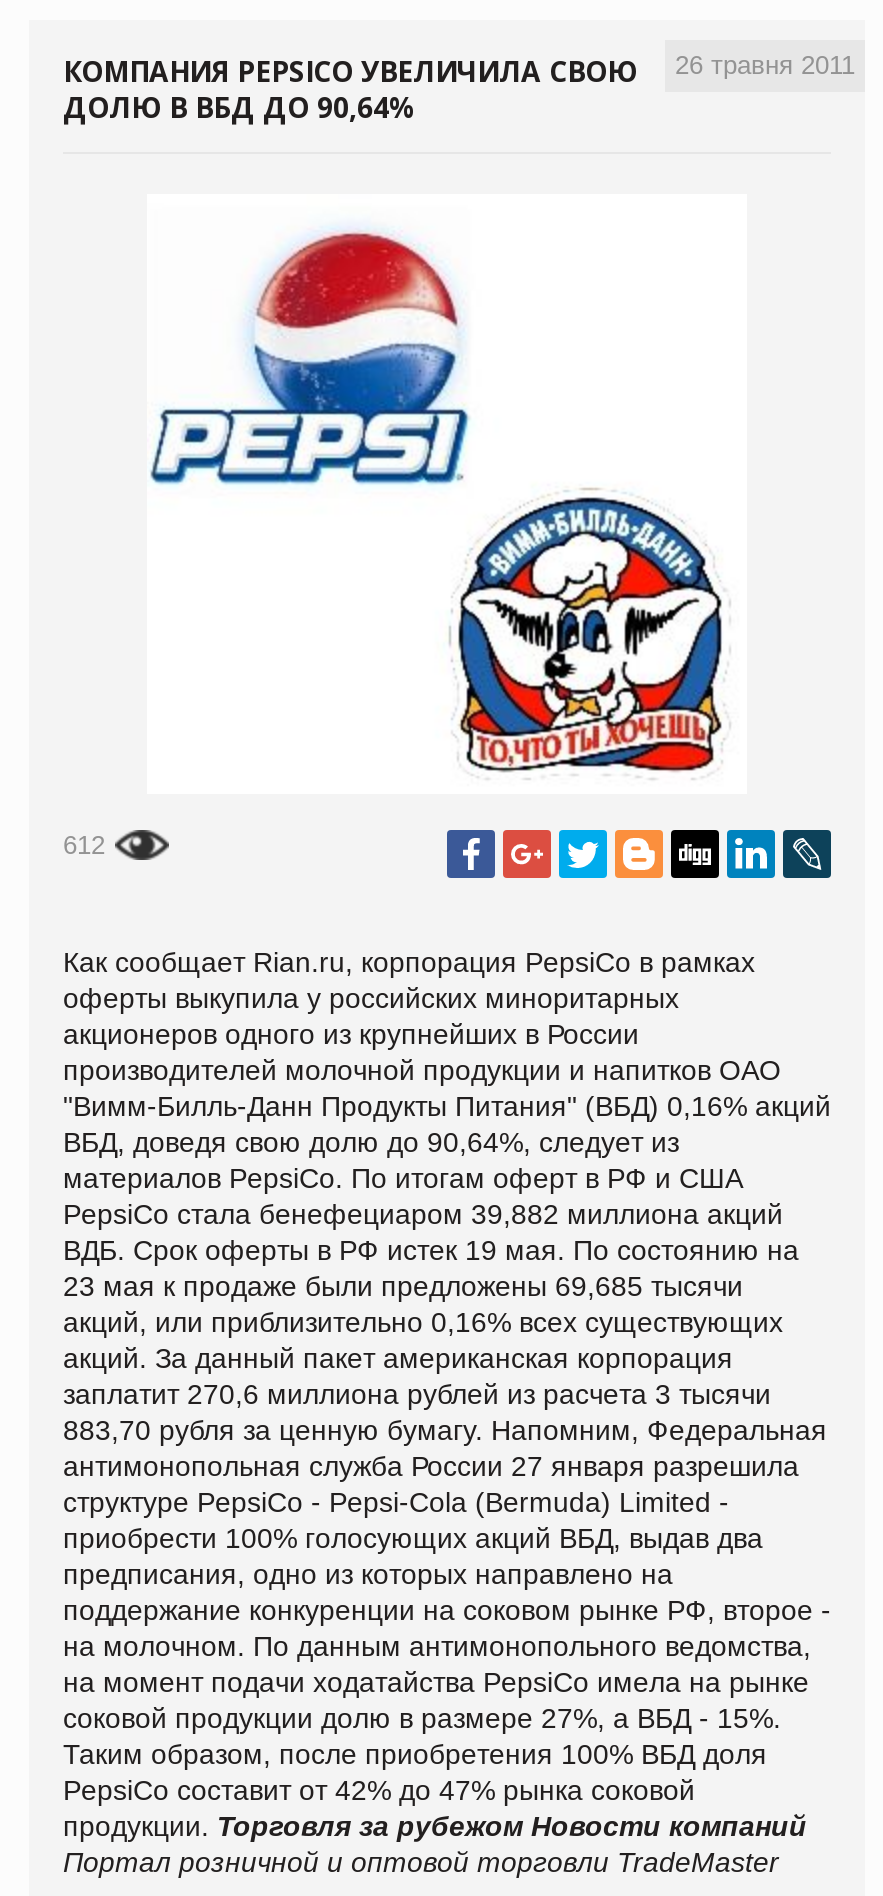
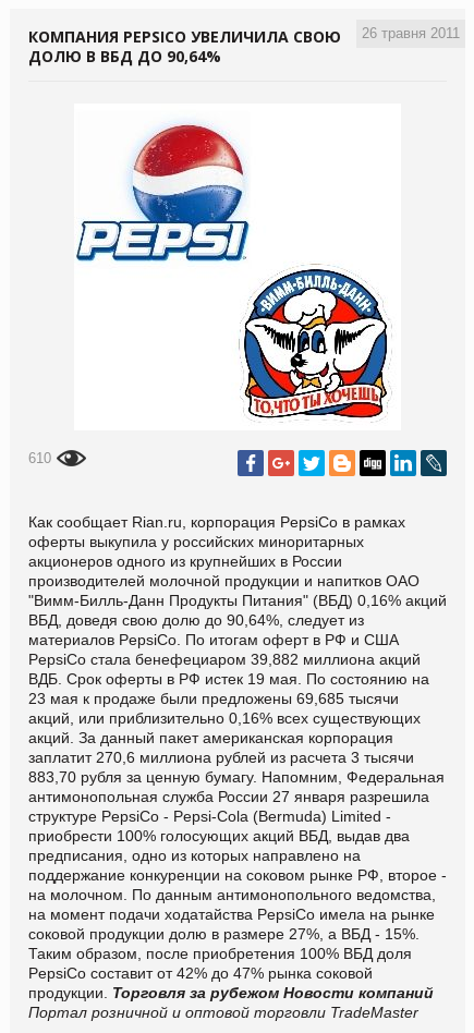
[63,829,105,859] 612 -> [28,449,51,466] 610

